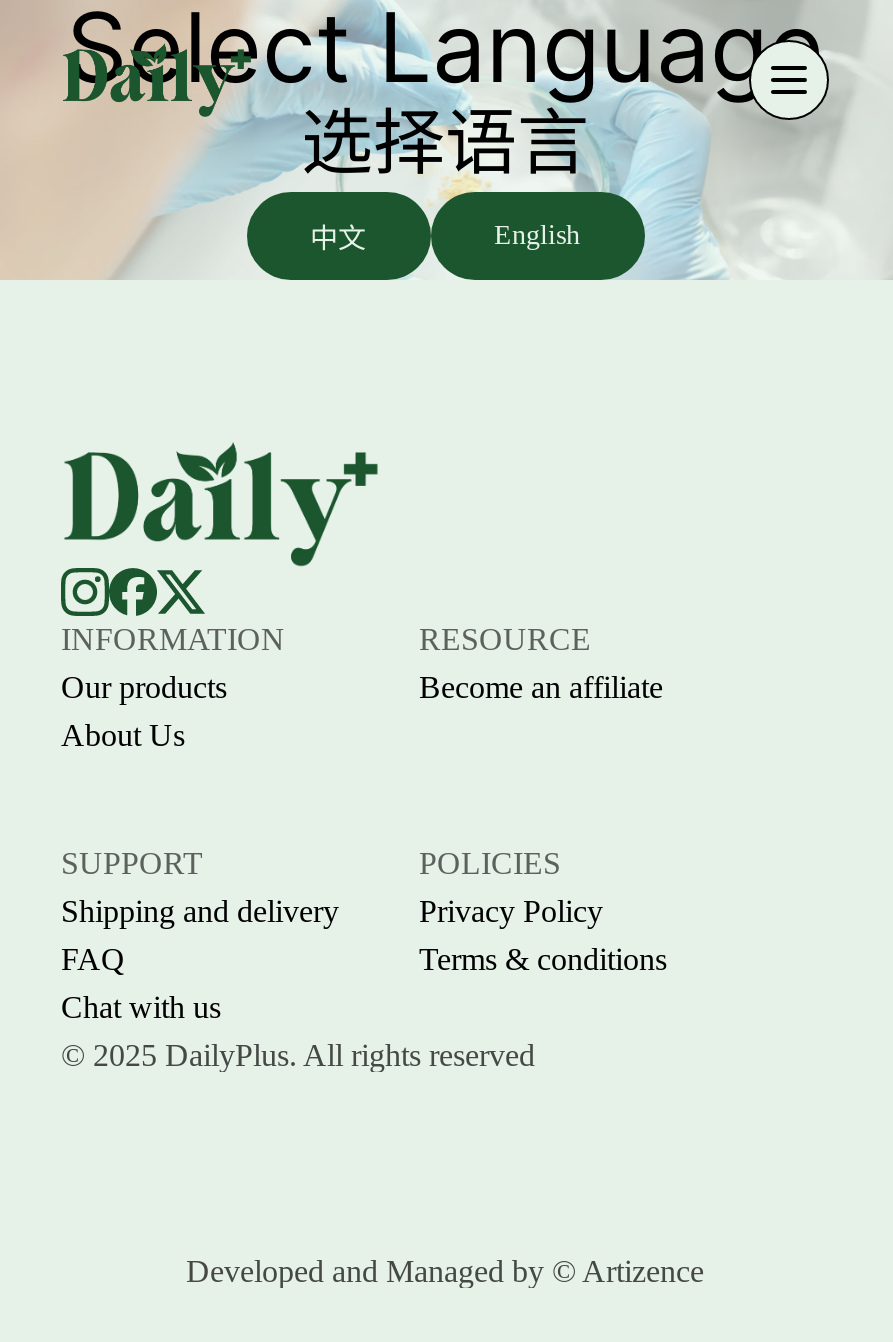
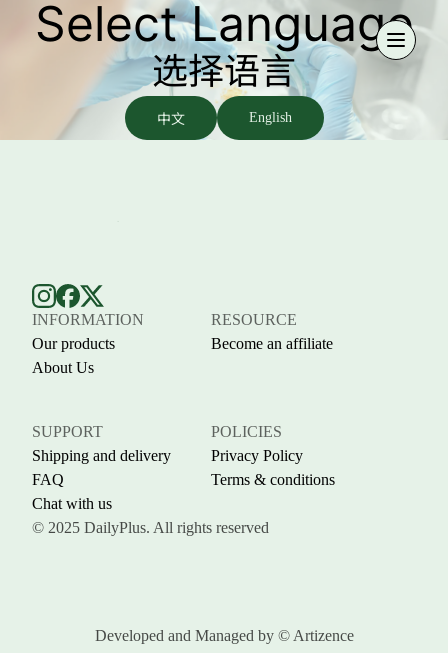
[63,442,379,568] [image] -> none

